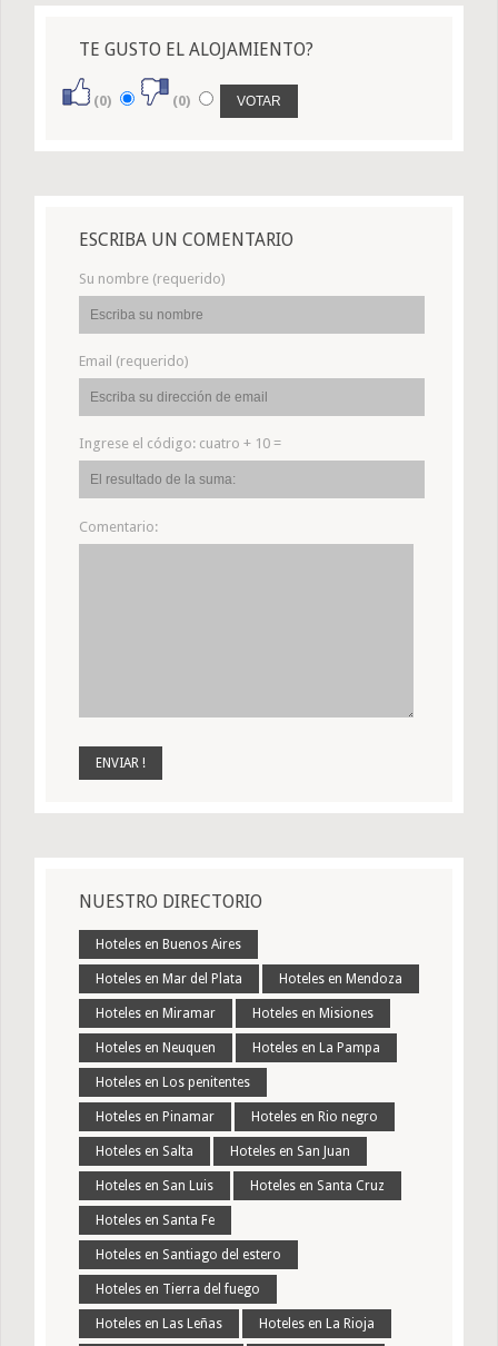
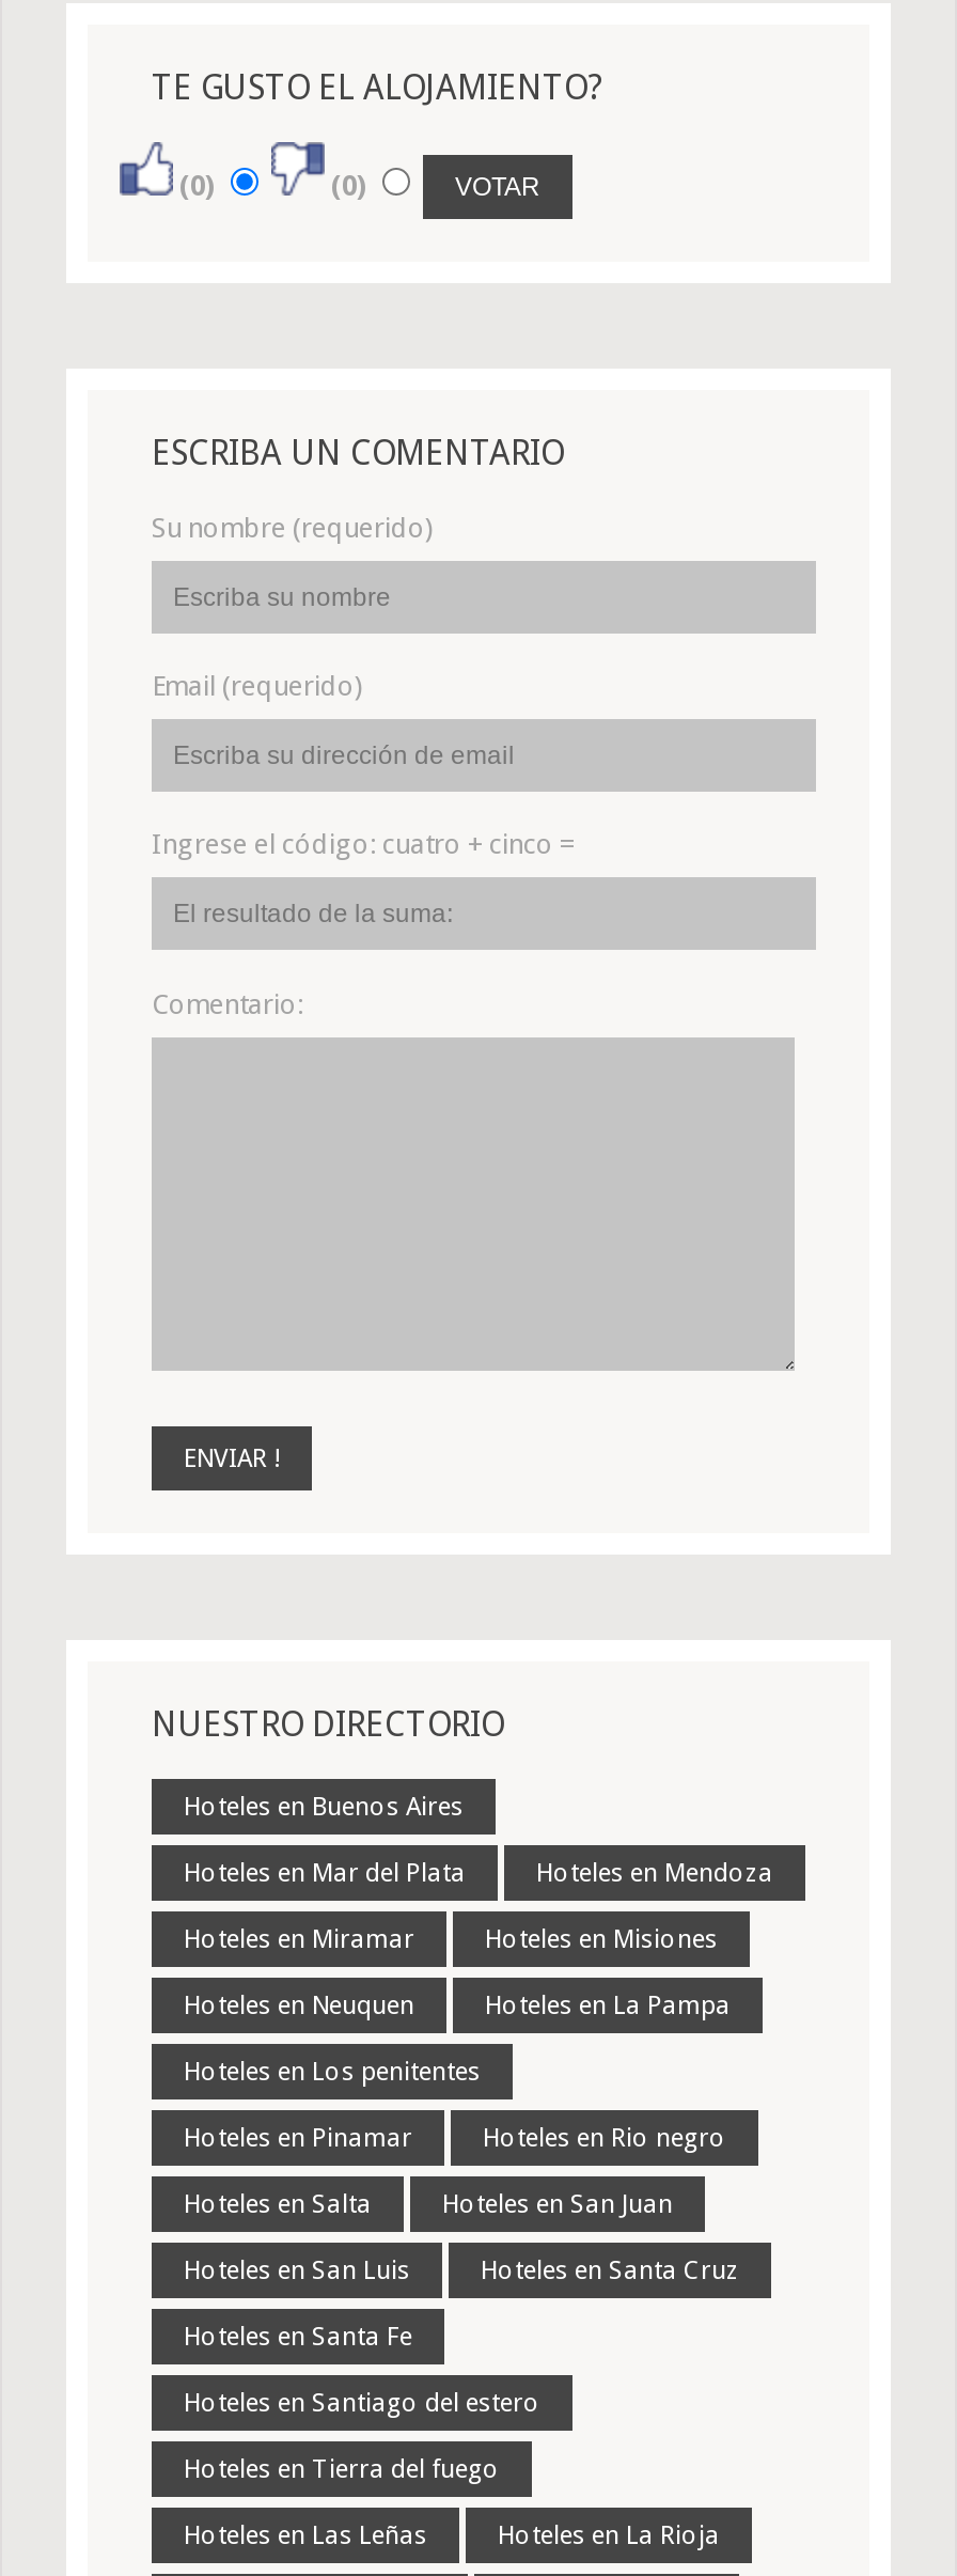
[79,435,281,452] Ingrese el código: cuatro + 10 = -> [152,828,575,860] Ingrese el código: cuatro + cinco =

